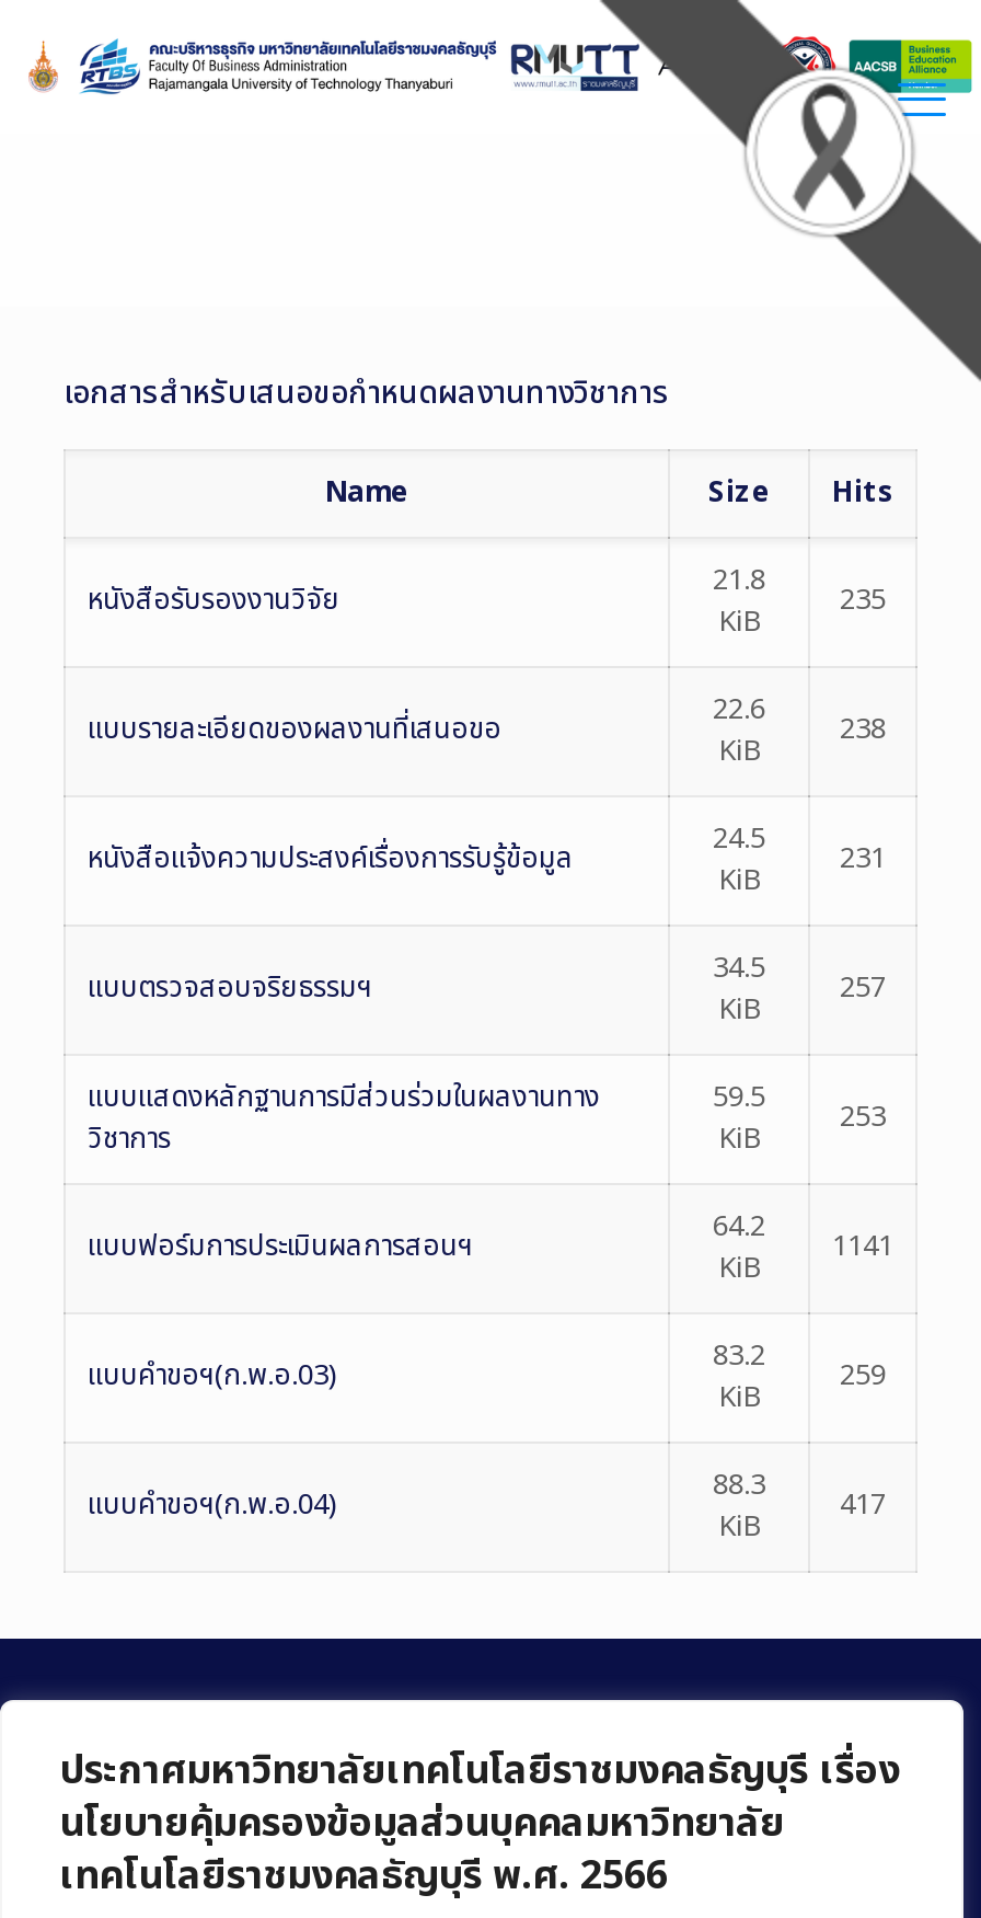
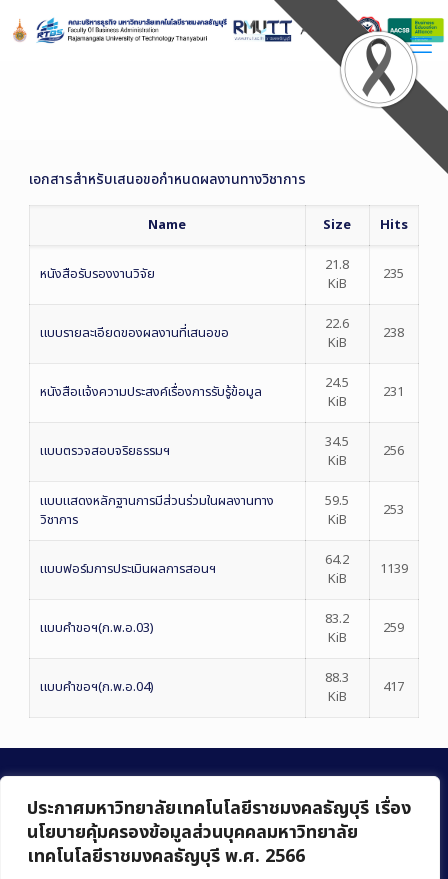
[713,946,886,1032] 34.5 KiB 257 -> [325,432,404,471] 34.5 KiB 256
[713,1205,893,1290] 64.2 KiB 1141 -> [325,550,408,589] 64.2 KiB 1139

